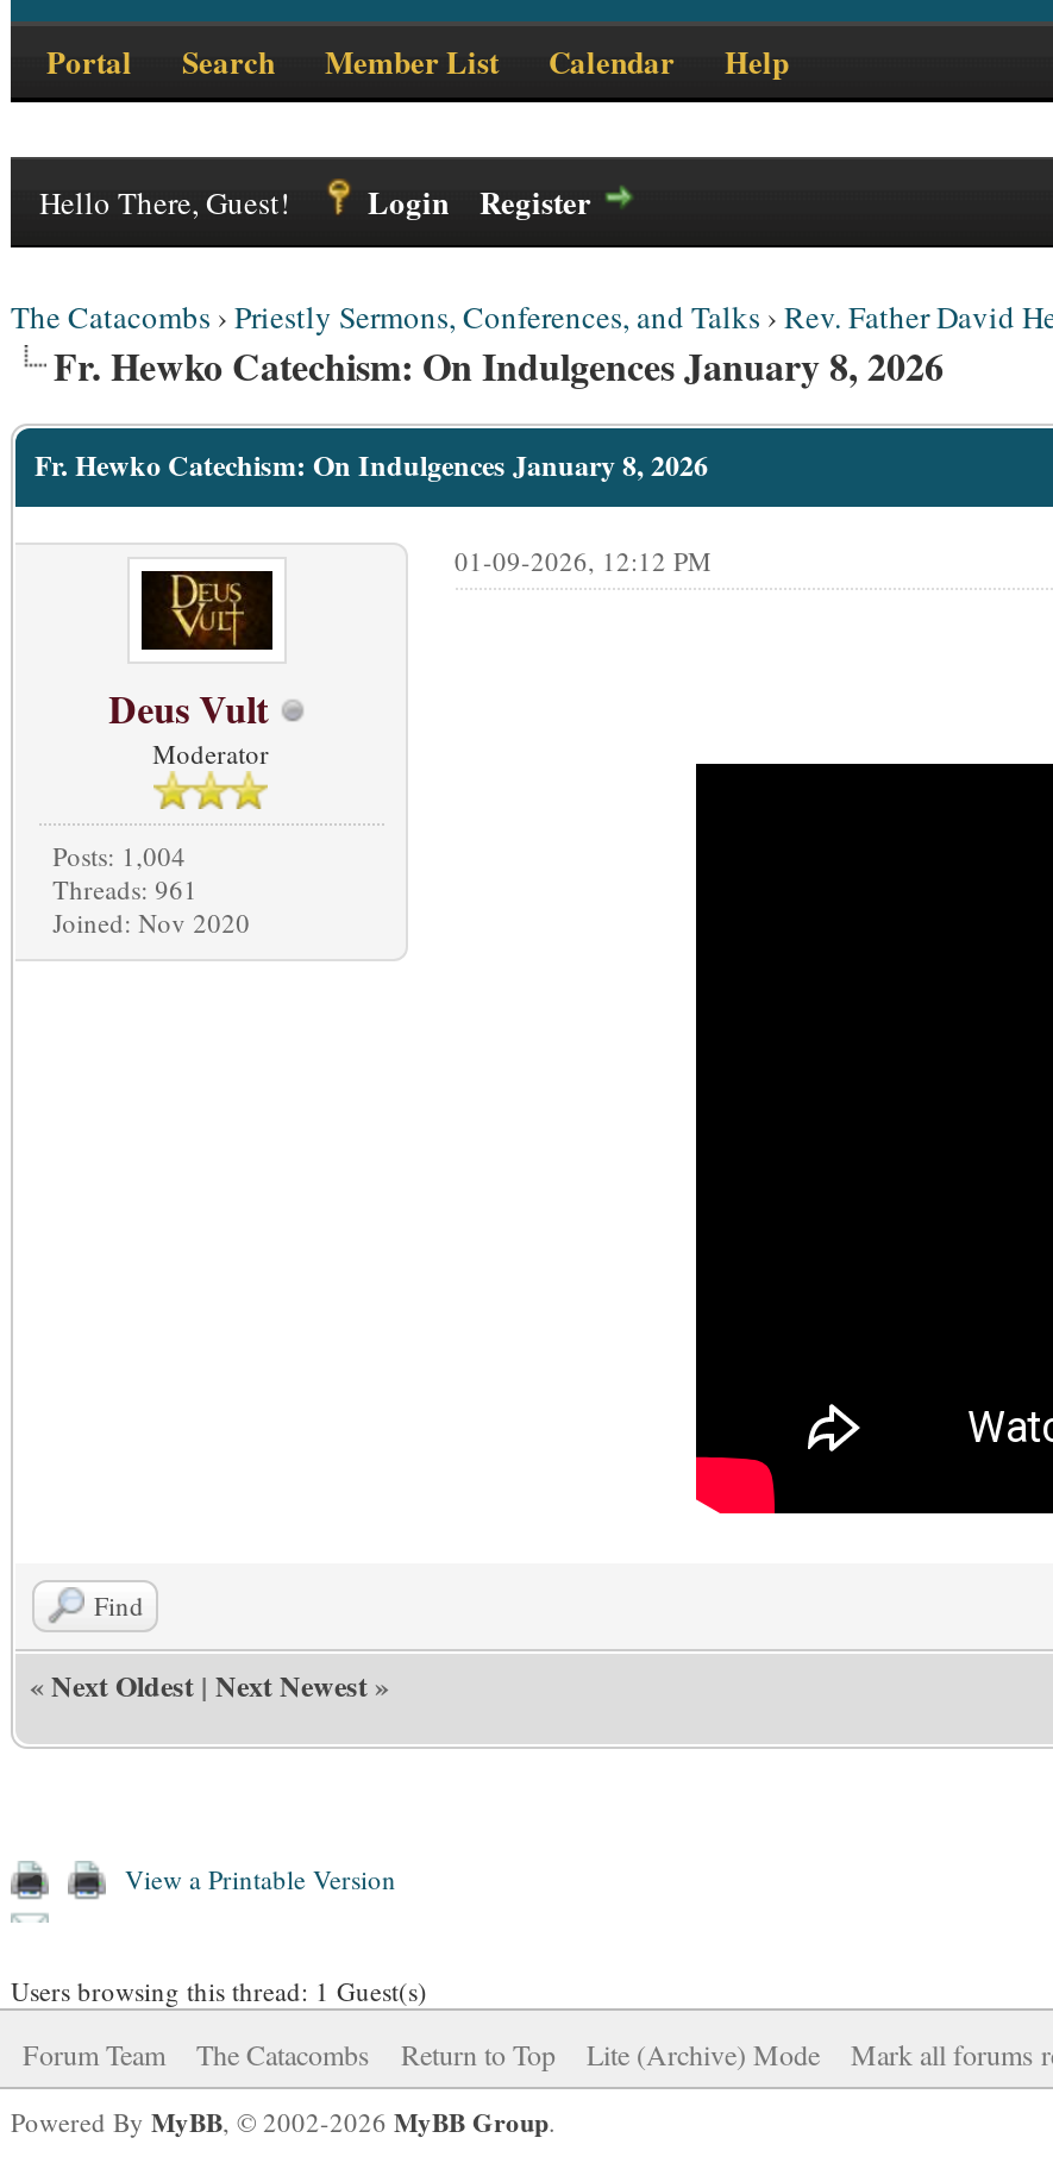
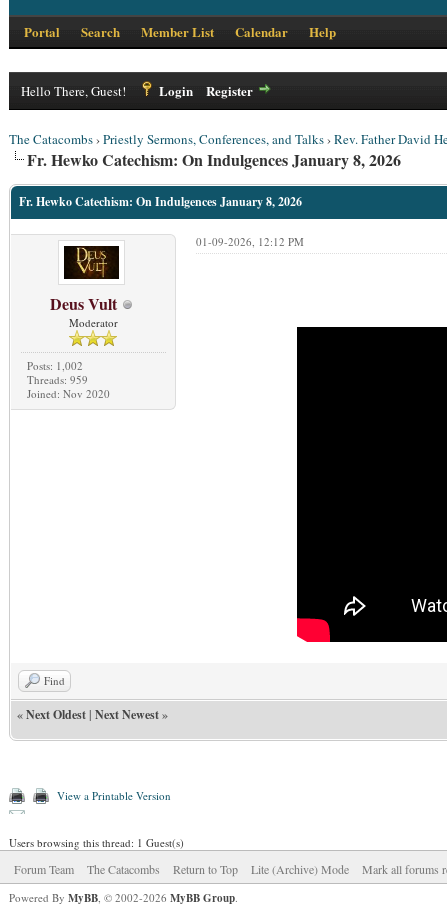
[53,838,186,874] Posts: 1,004 -> [27,358,83,373] Posts: 1,002
[53,871,198,907] Threads: 961 -> [27,372,88,387] Threads: 959

